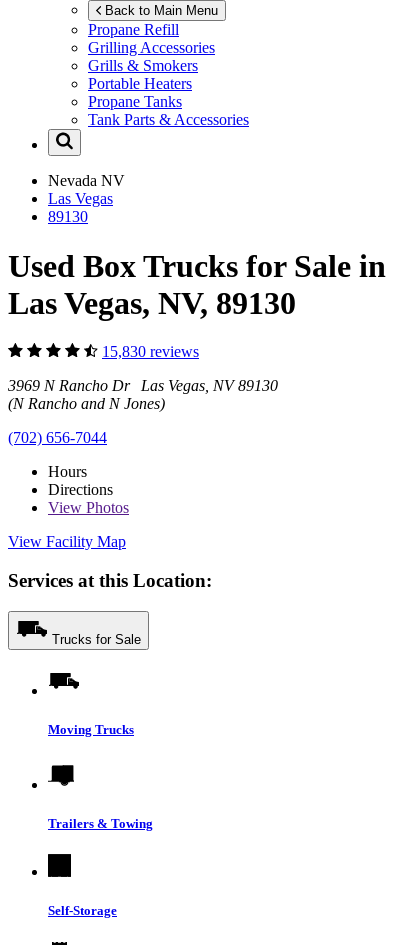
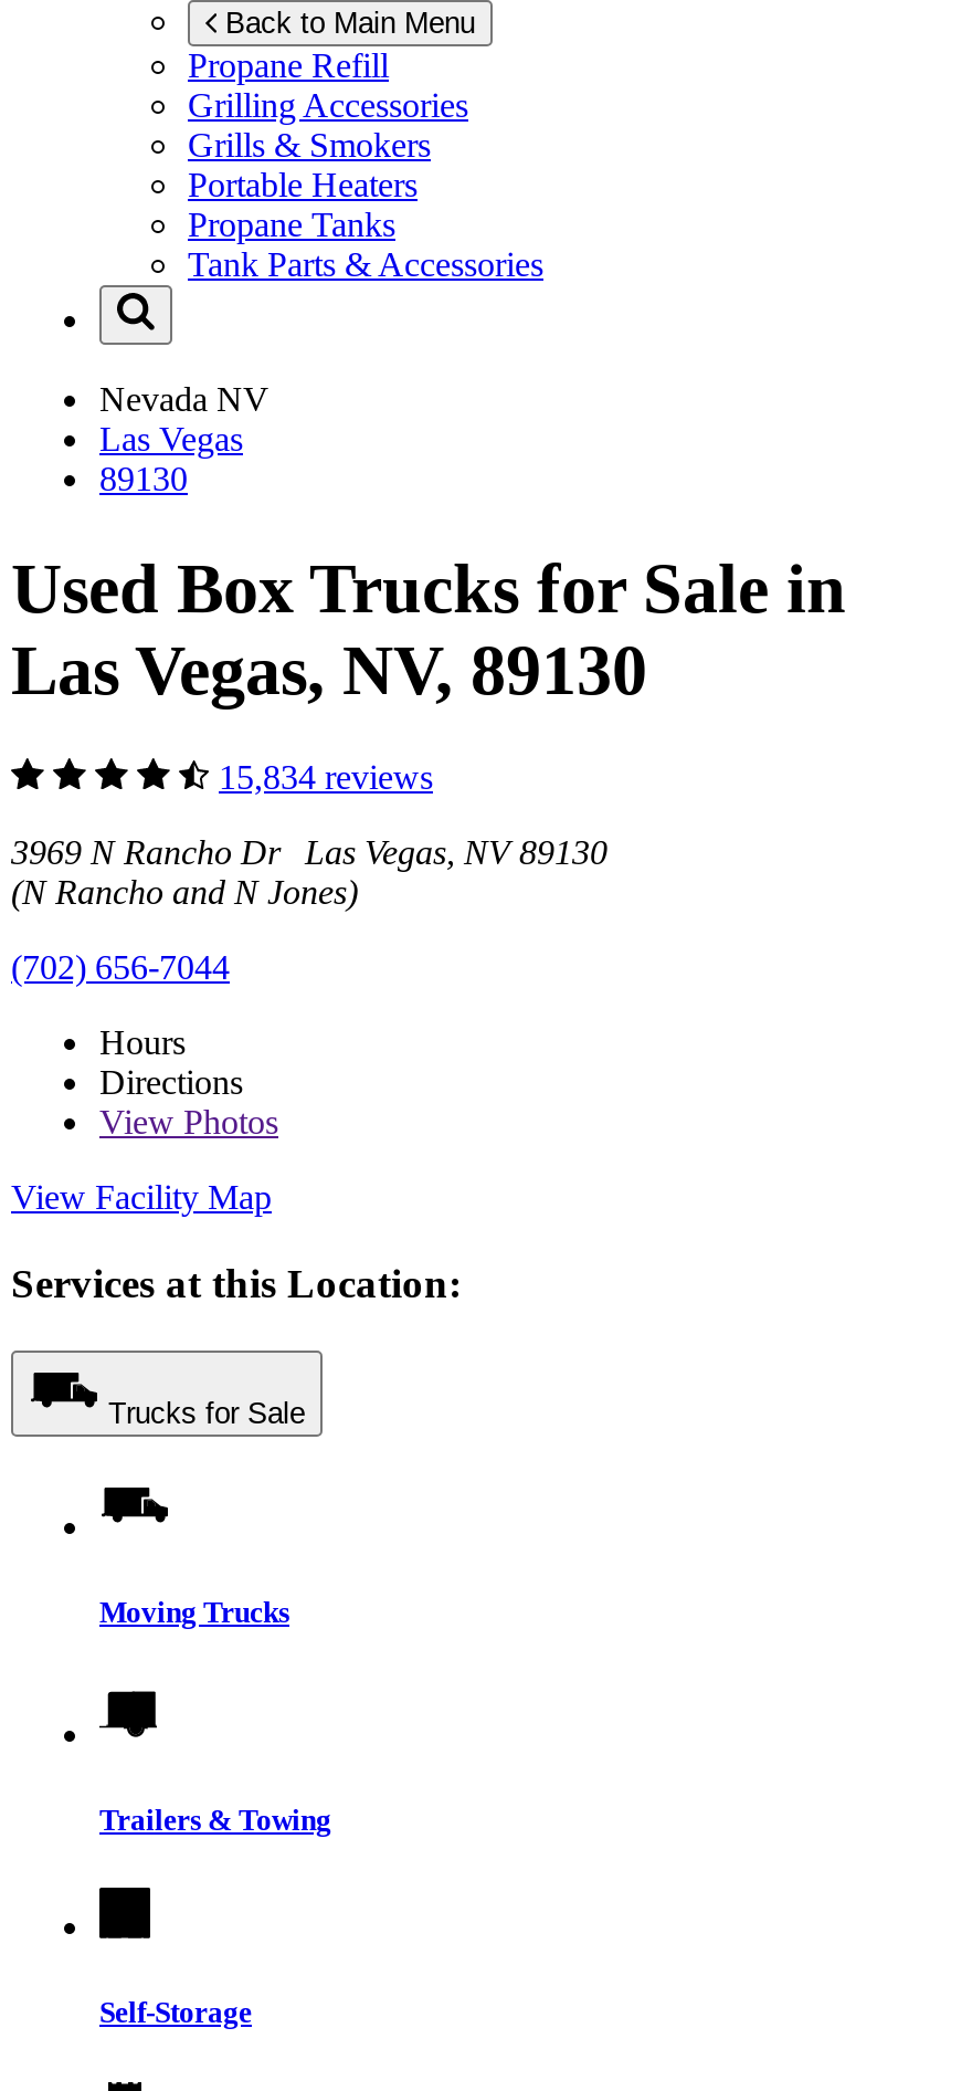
[102,343,199,360] 15,830 reviews -> [219,758,433,796] 15,834 reviews

